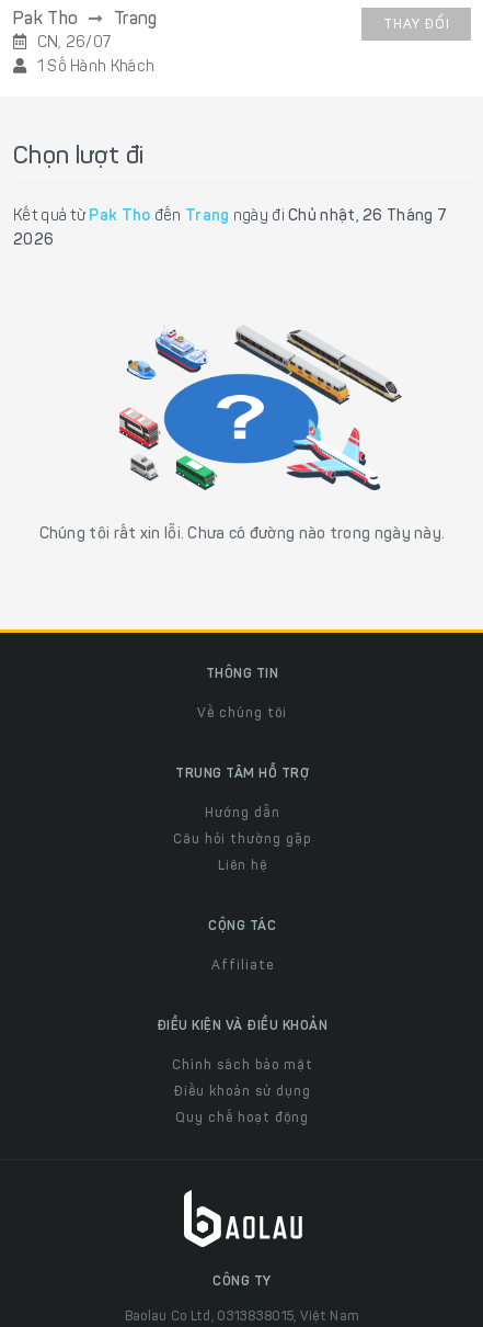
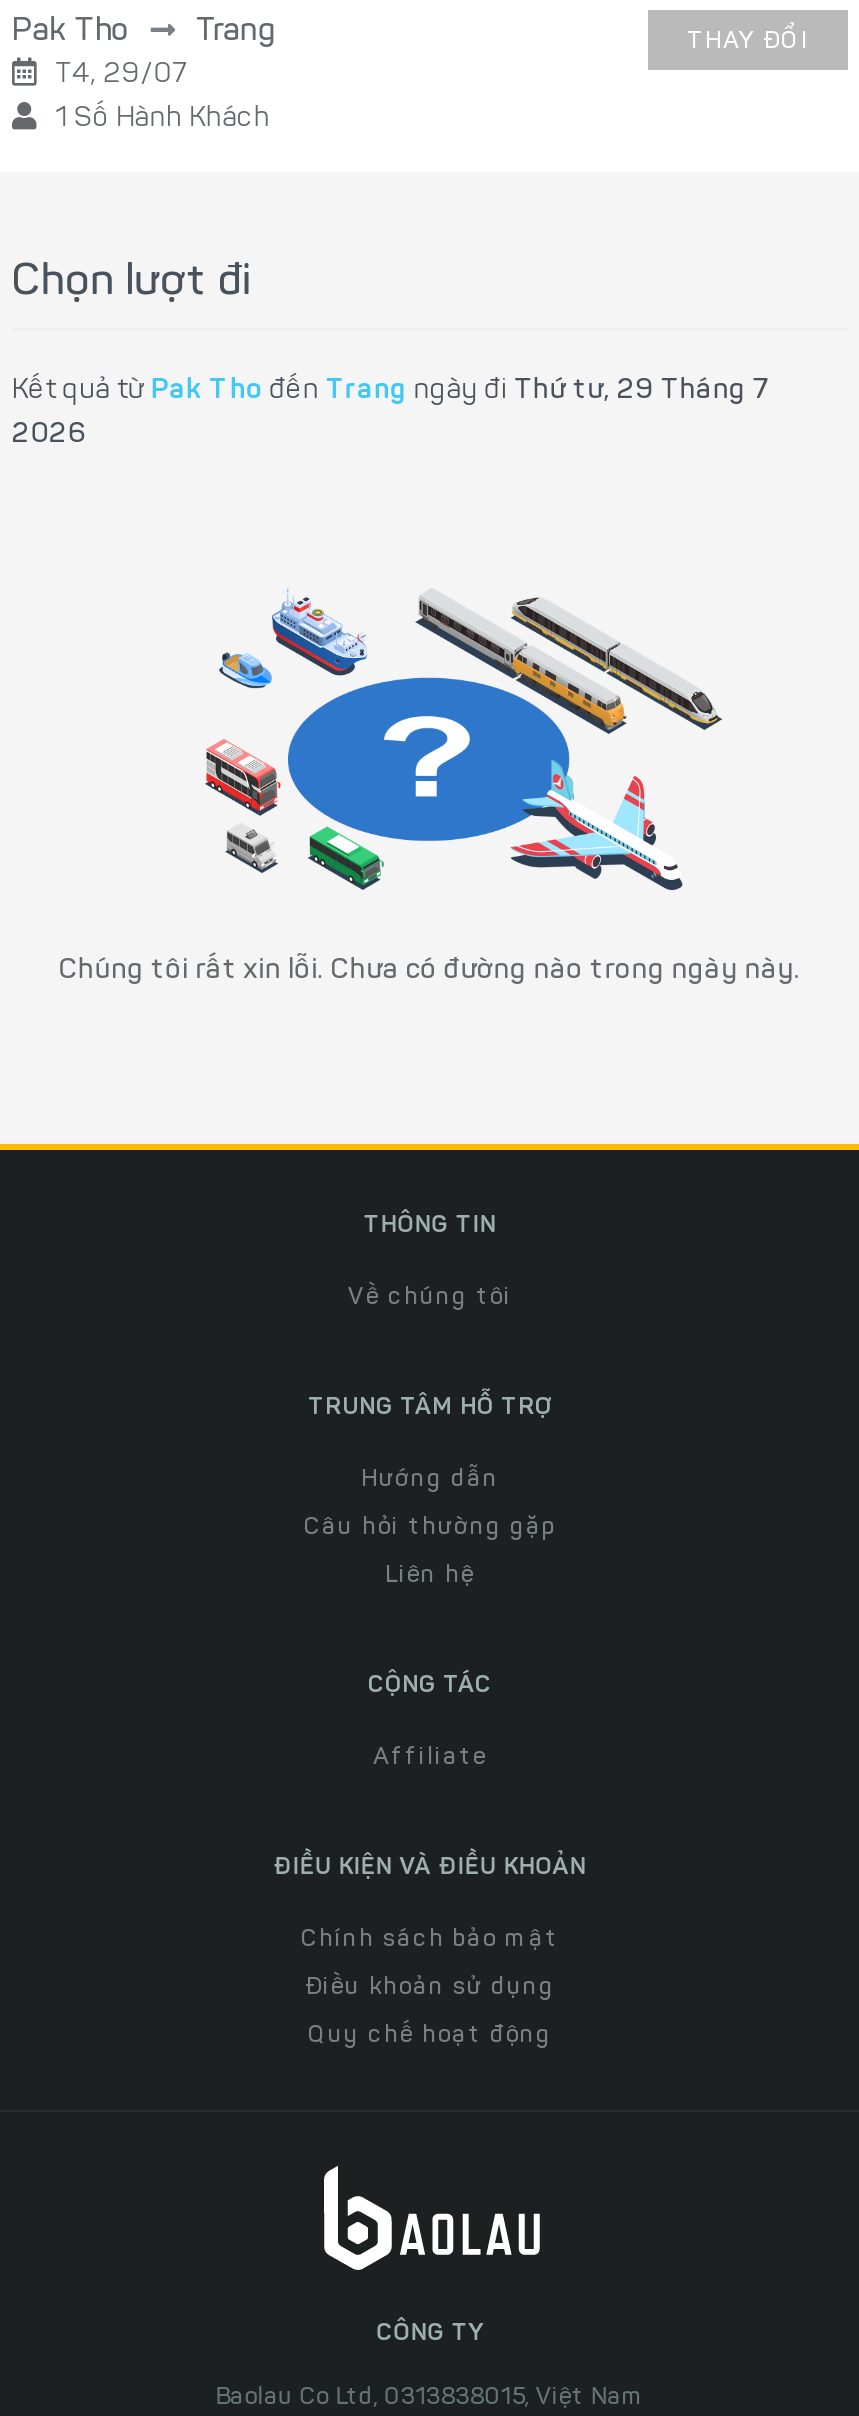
[33,36,111,52] CN, 26/07 -> [49,62,187,90] T4, 29/07
[13,209,447,225] Kết quả từ Pak Tho đến Trang ngày đi Chủ nhật, 26 Tháng 7 -> [12,378,771,406] Kết quả từ Pak Tho đến Trang ngày đi Thứ tư, 29 Tháng 7

